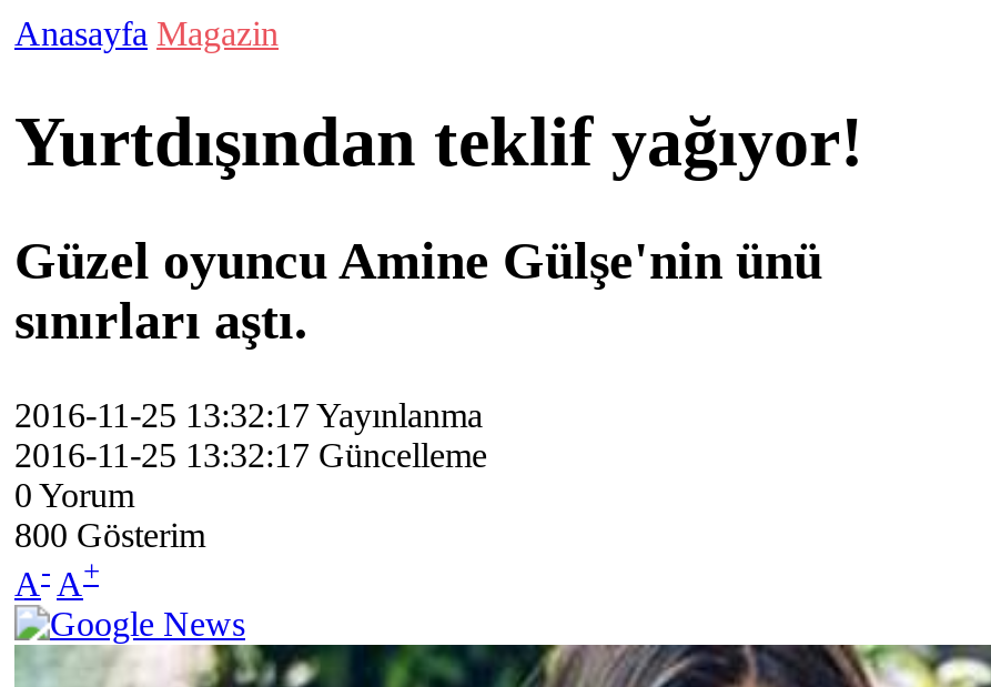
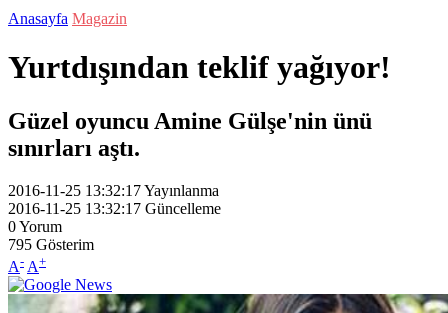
[14,516,205,553] 800 Gösterim -> [8,236,94,253] 795 Gösterim

